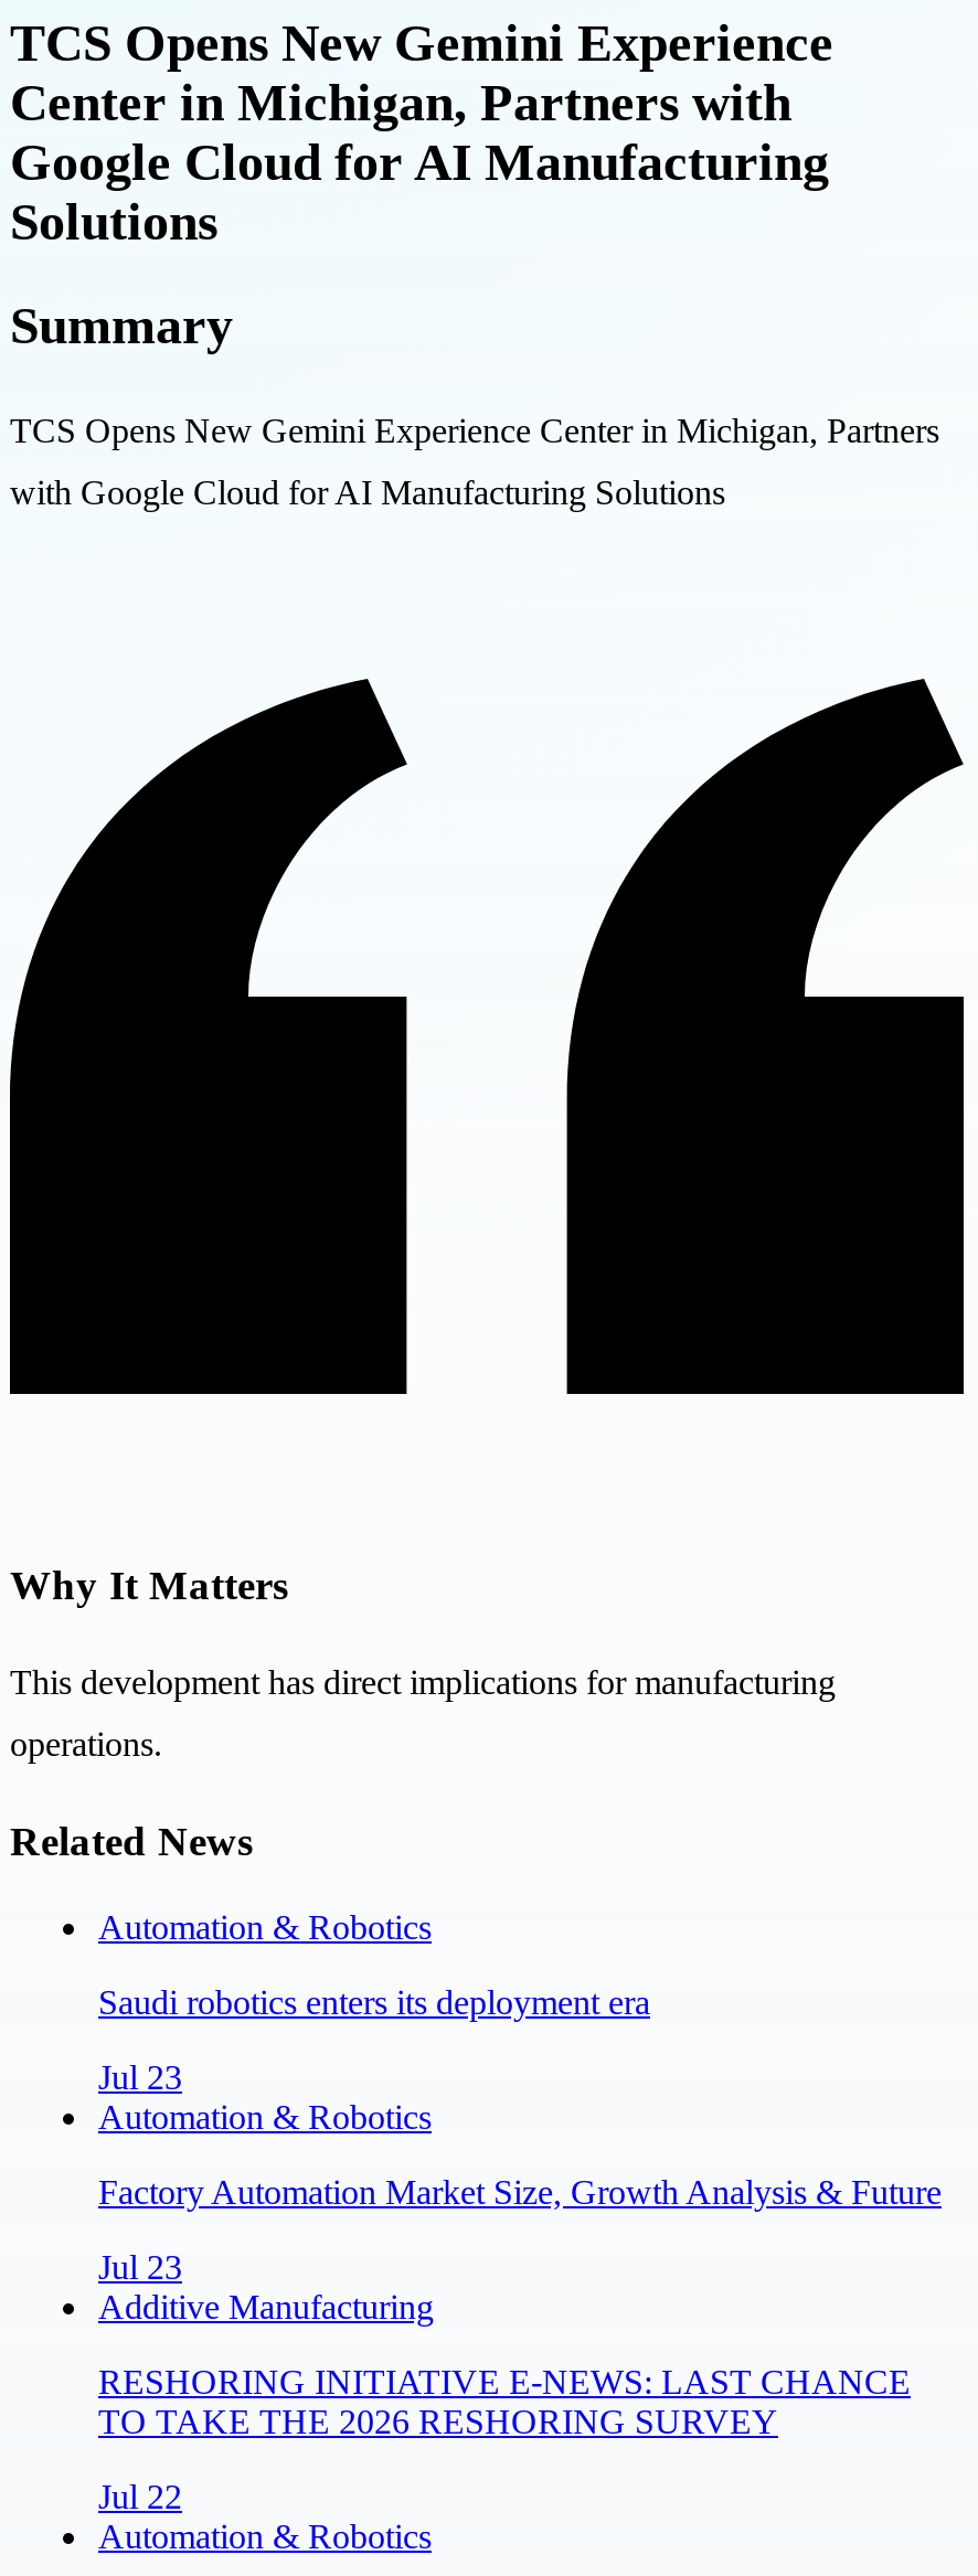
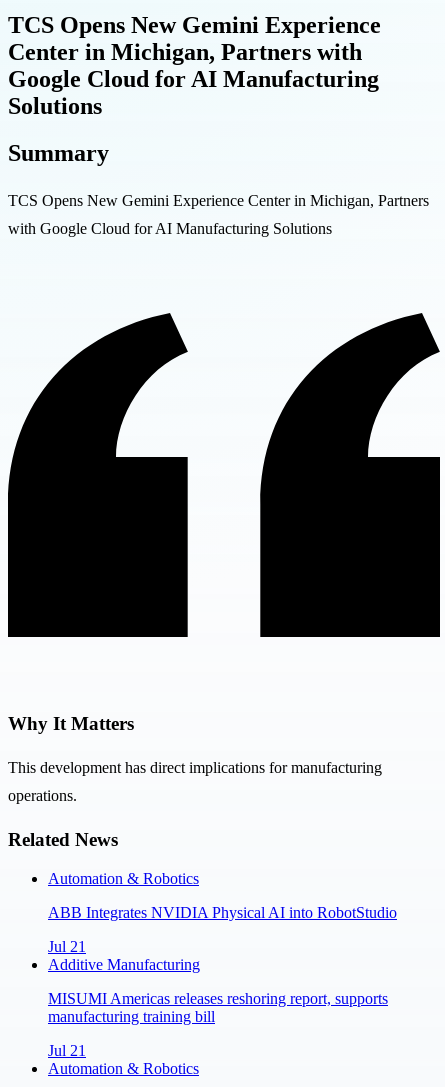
[98,1982,942,2285] Saudi robotics enters its deployment era | Jul 23 | Automation & Robotics | Factory Automation Market Size, Growth Analysis & Future | Jul 23 -> [48,904,397,955] ABB Integrates NVIDIA Physical AI into RobotStudio | Jul 21
[98,2362,911,2439] RESHORING INITIATIVE E-NEWS: LAST CHANCE | TO TAKE THE 2026 RESHORING SURVEY -> [48,990,388,1025] MISUMI Americas releases reshoring report, supports | manufacturing training bill
[98,2477,182,2514] Jul 22 -> [48,1042,86,1059] Jul 21

